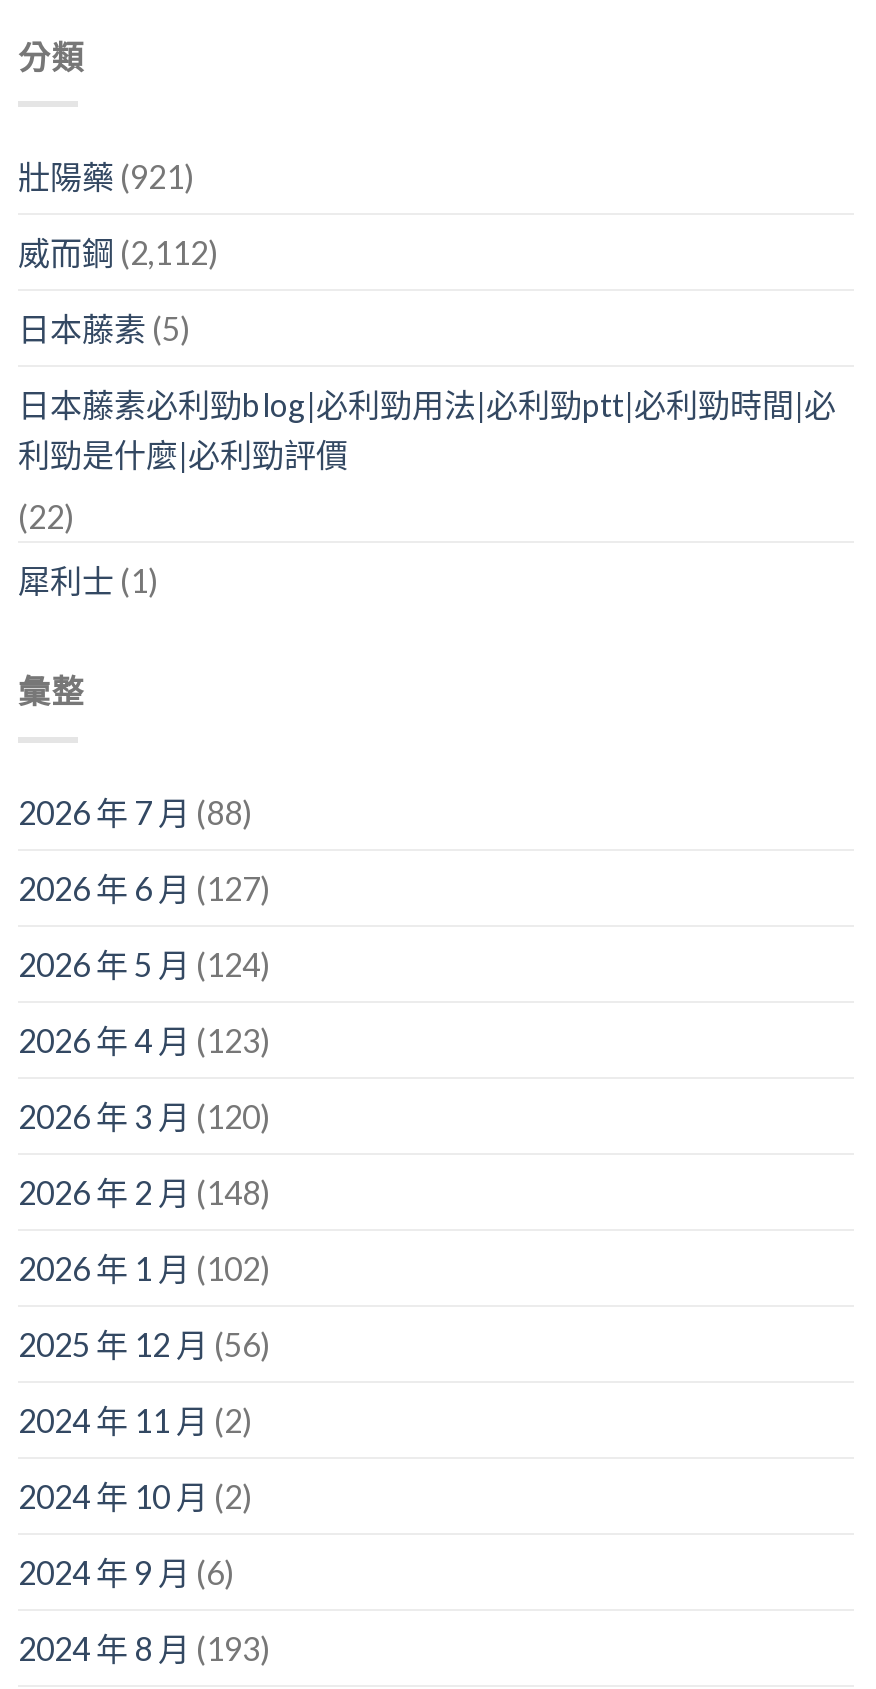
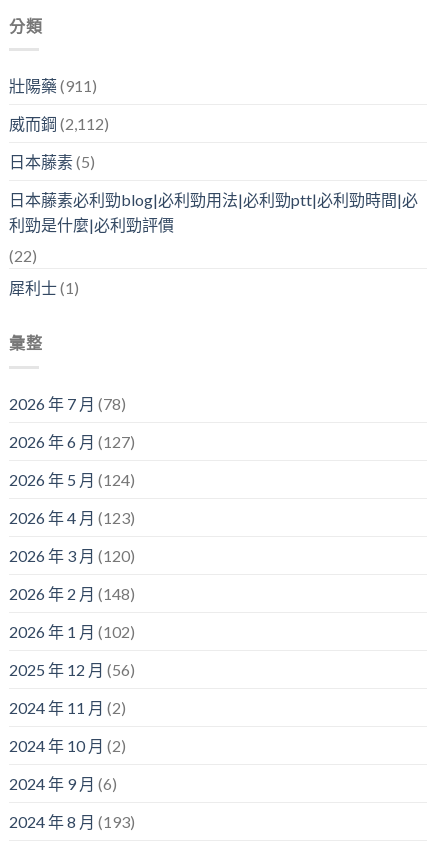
[18,157,194,195] 壯陽藥(921) -> [9,76,97,95] 壯陽藥(911)
[18,792,252,830] 2026 年 7 月(88) -> [9,394,126,413] 2026 年 7 月(78)

